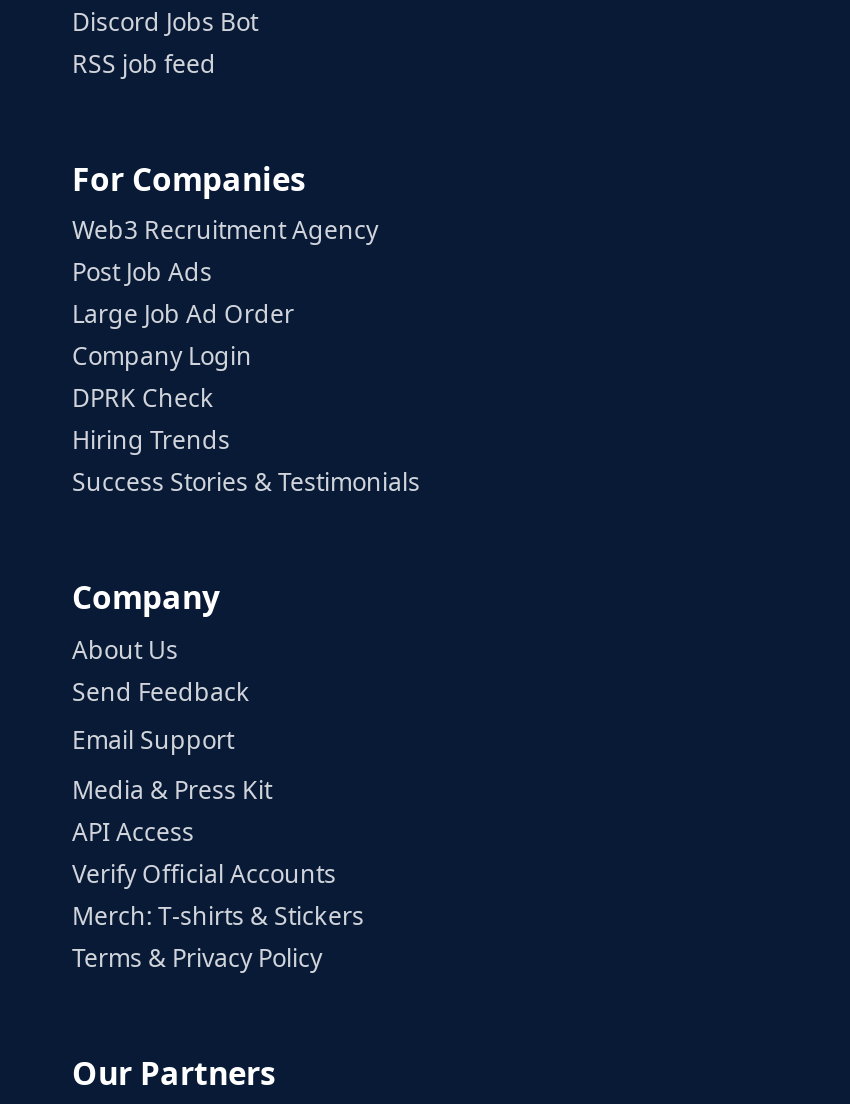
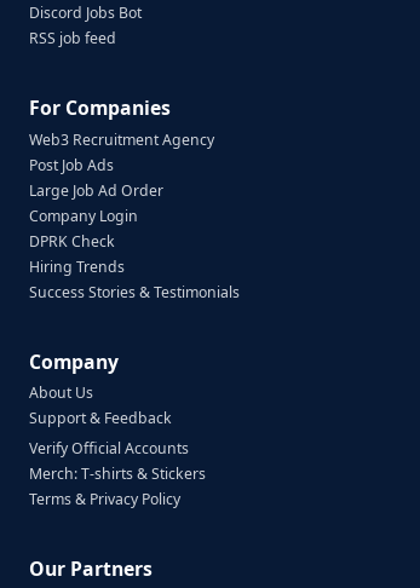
[72,674,272,848] Send Feedback | Email Support | Media & Press Kit | API Access -> [29,408,172,428] Support & Feedback

